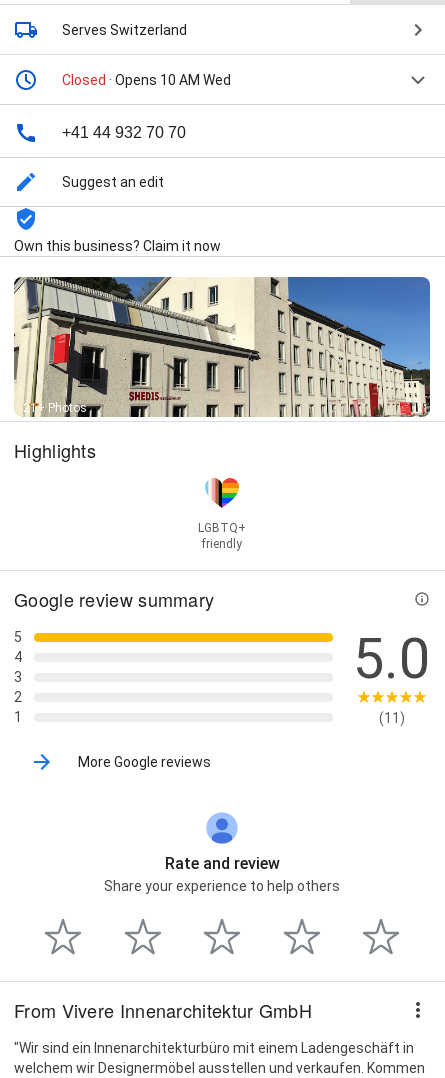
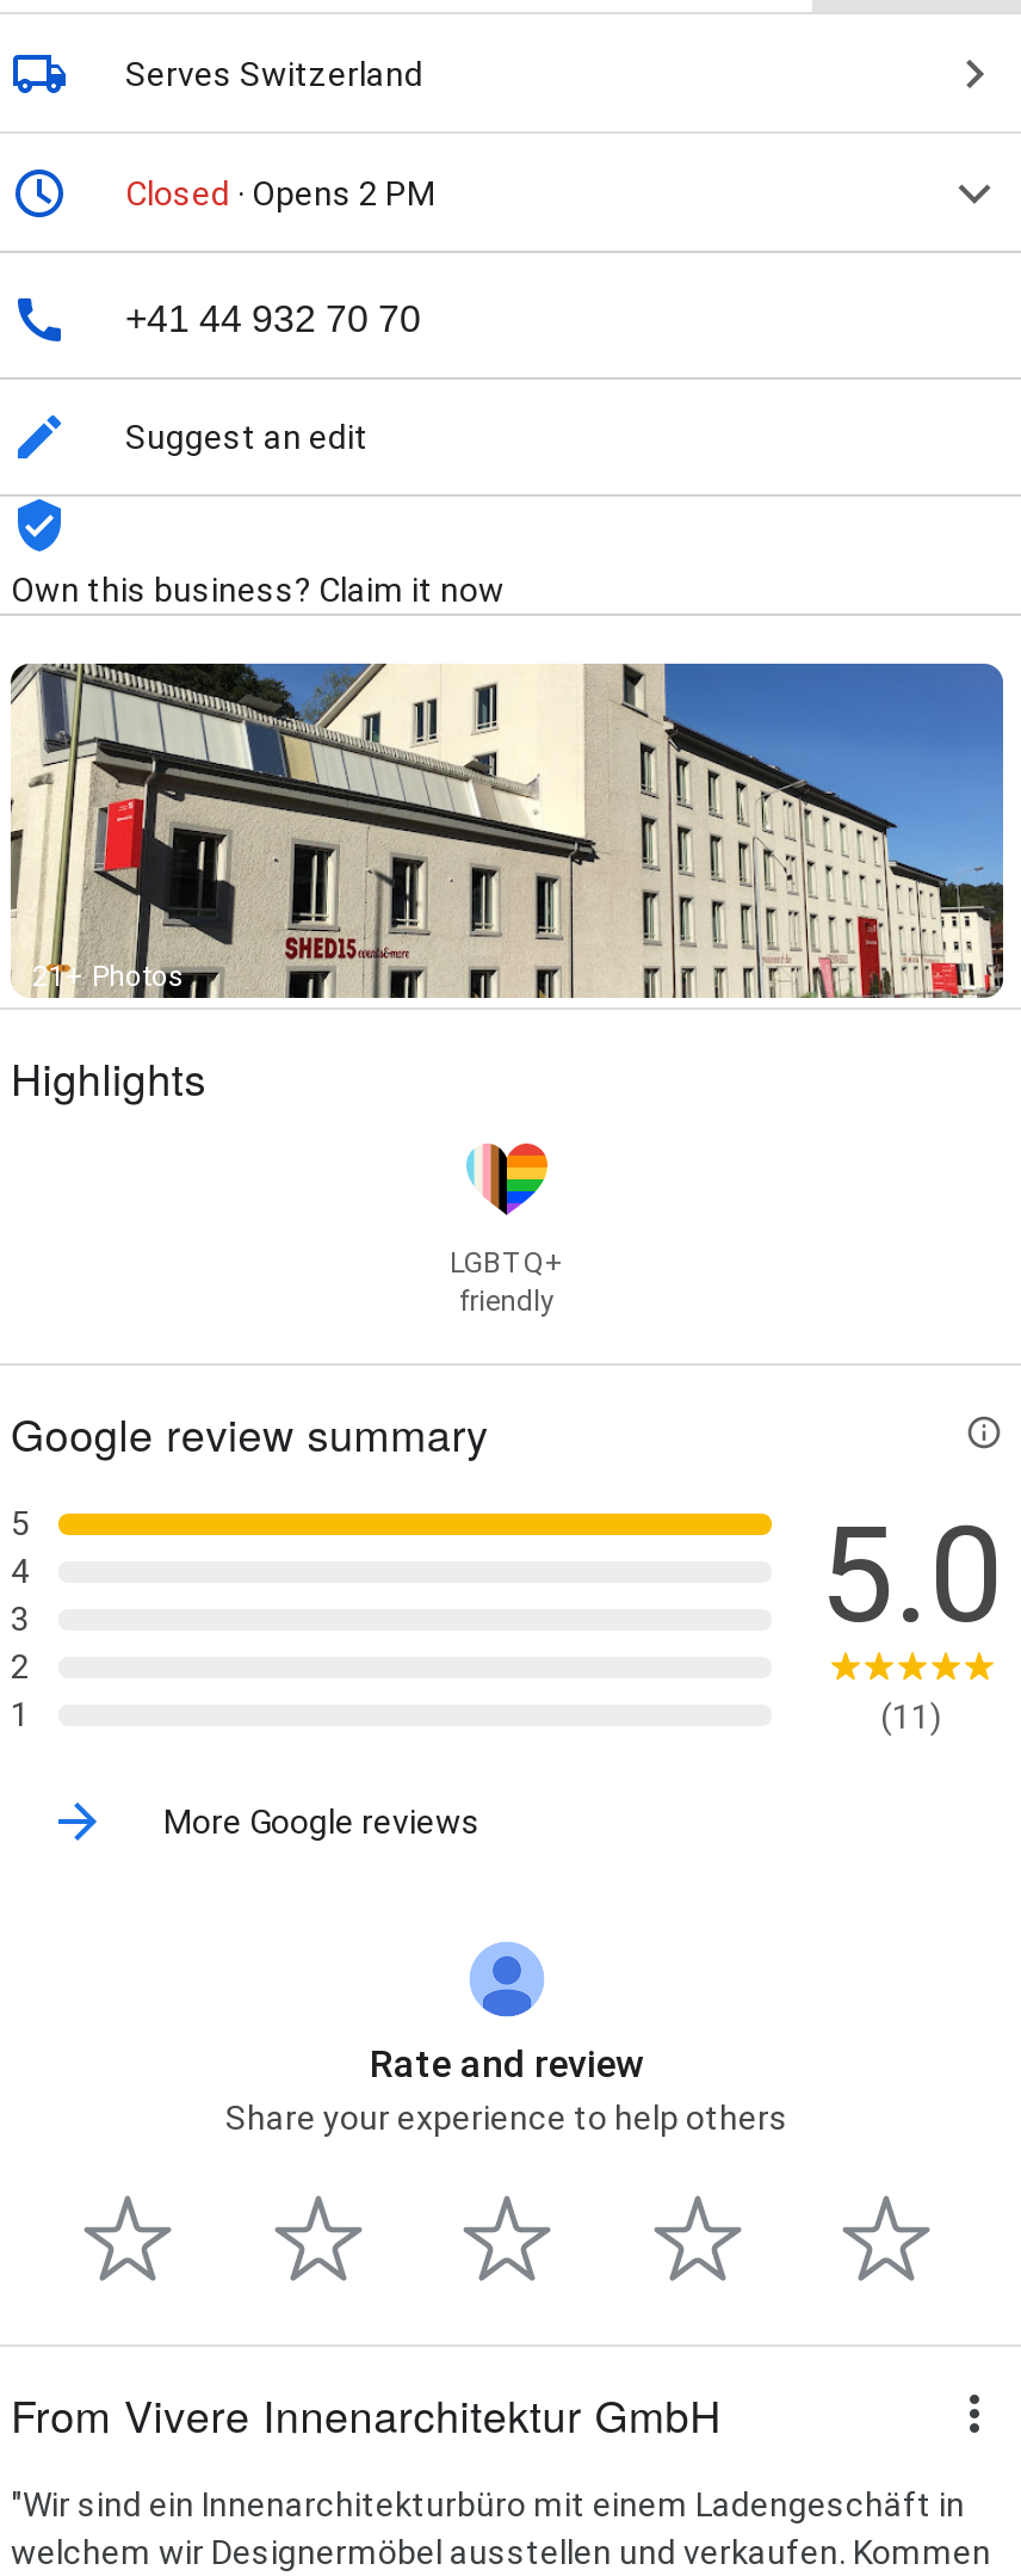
[62,72,231,88] Closed · Opens 10 AM Wed -> [125,175,435,213] Closed · Opens 2 PM

